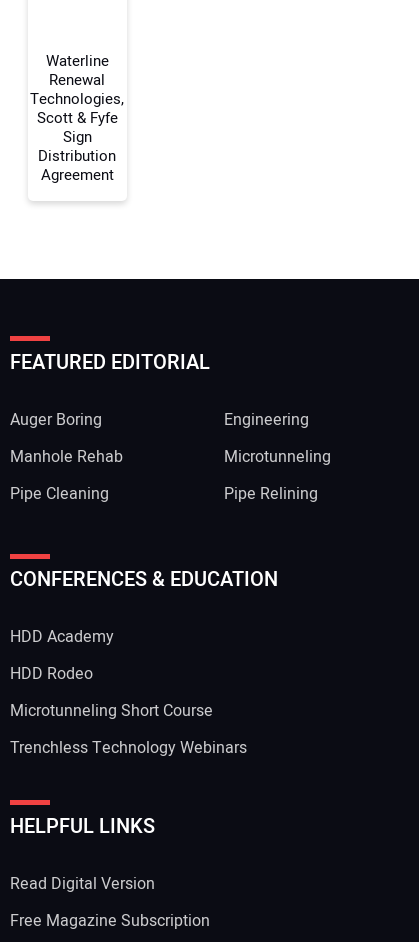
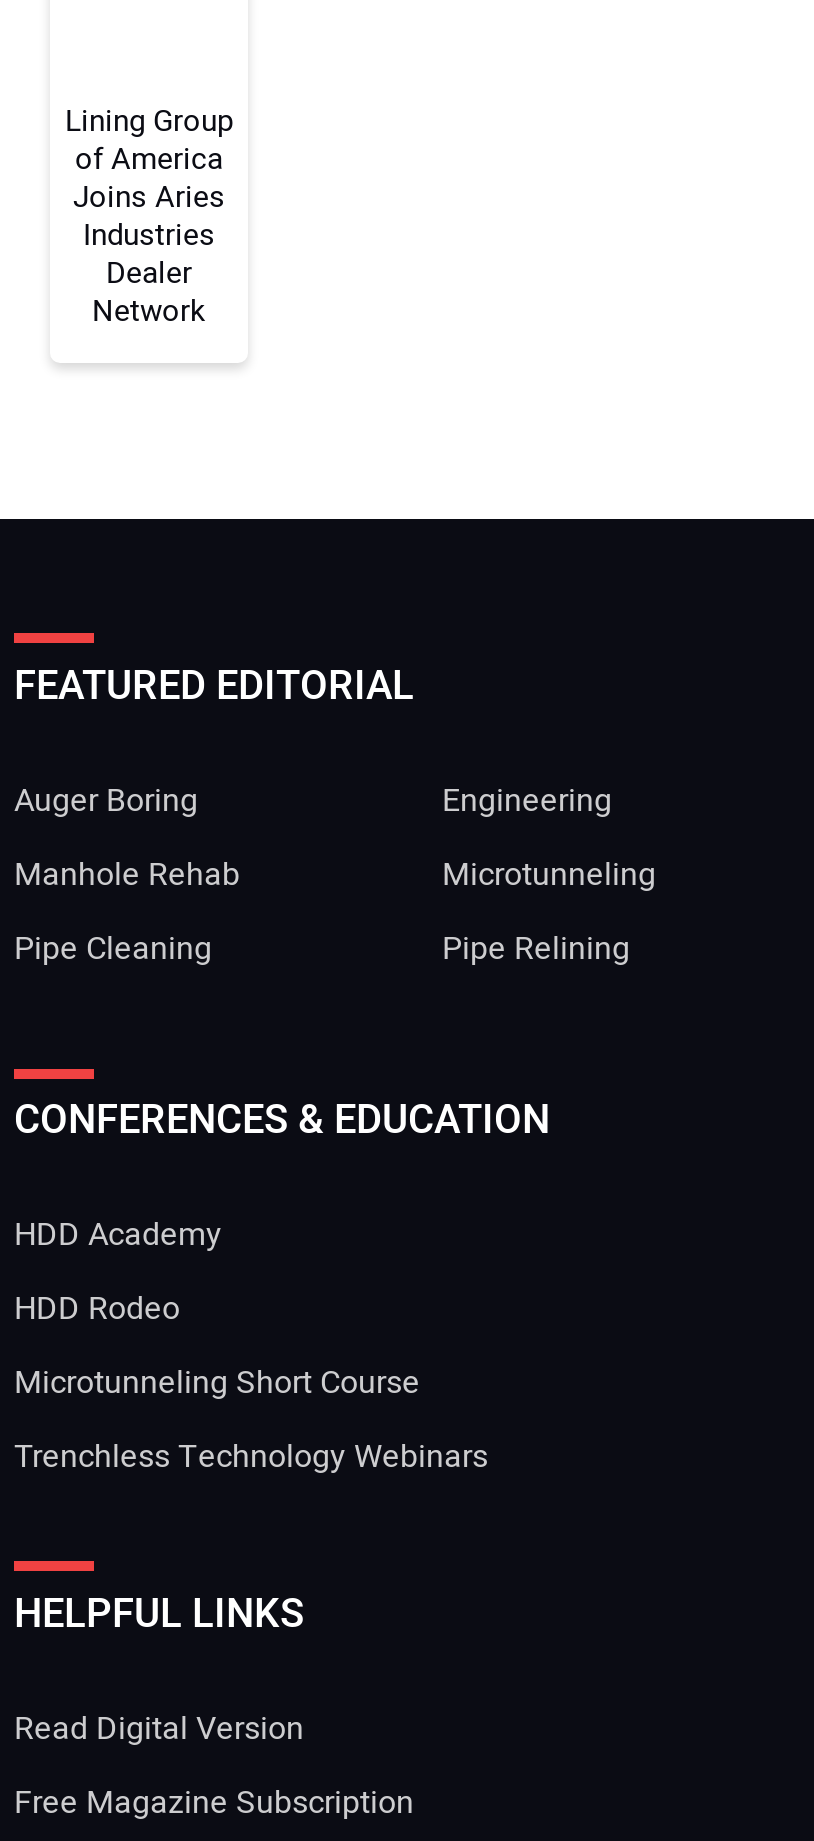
[30,50,124,186] Waterline | Renewal | Technologies, | Scott & Fyfe | Sign | Distribution | Agreement -> [65,99,233,333] Lining Group | of America | Joins Aries | Industries | Dealer | Network

